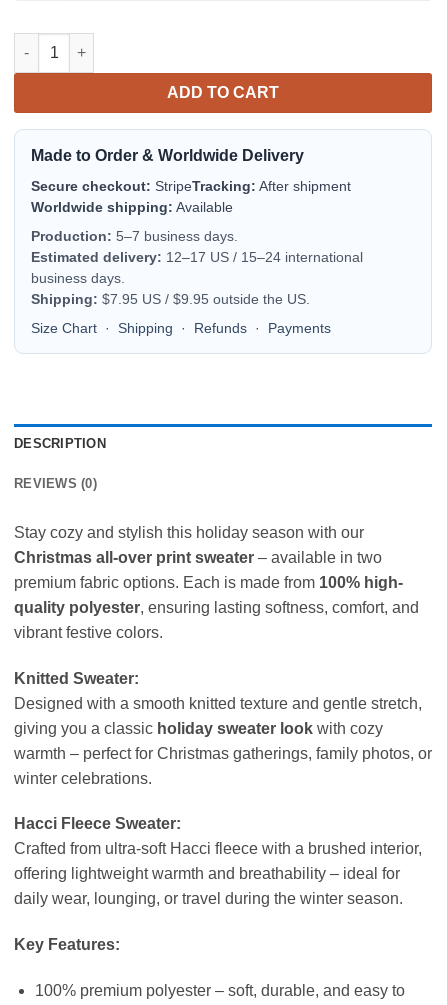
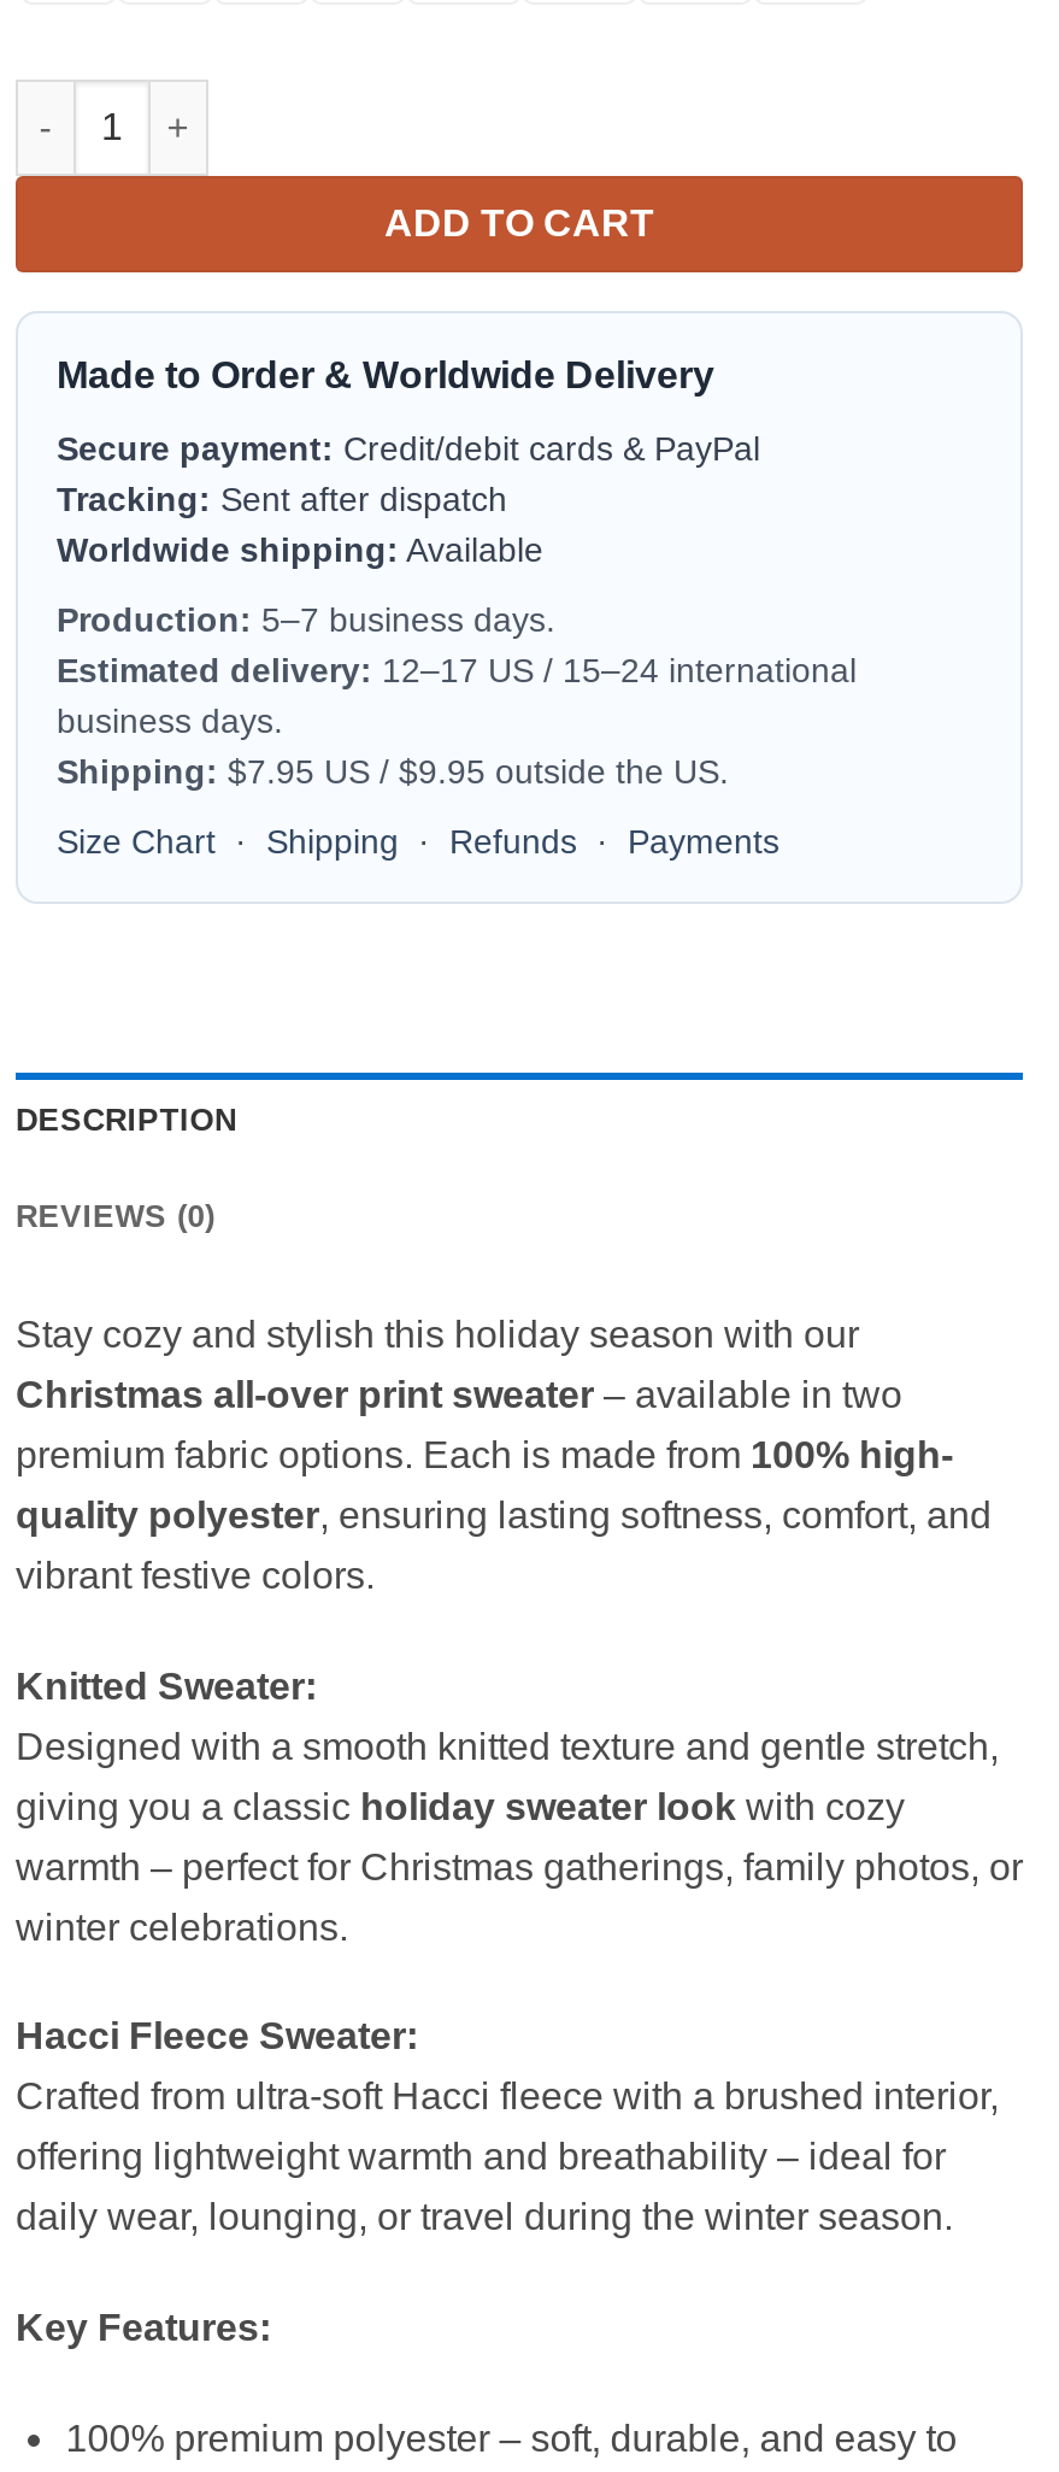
[31,178,351,194] Secure checkout: StripeTracking: After shipment -> [57,428,760,518] Secure payment: Credit/debit cards & PayPal | Tracking: Sent after dispatch

